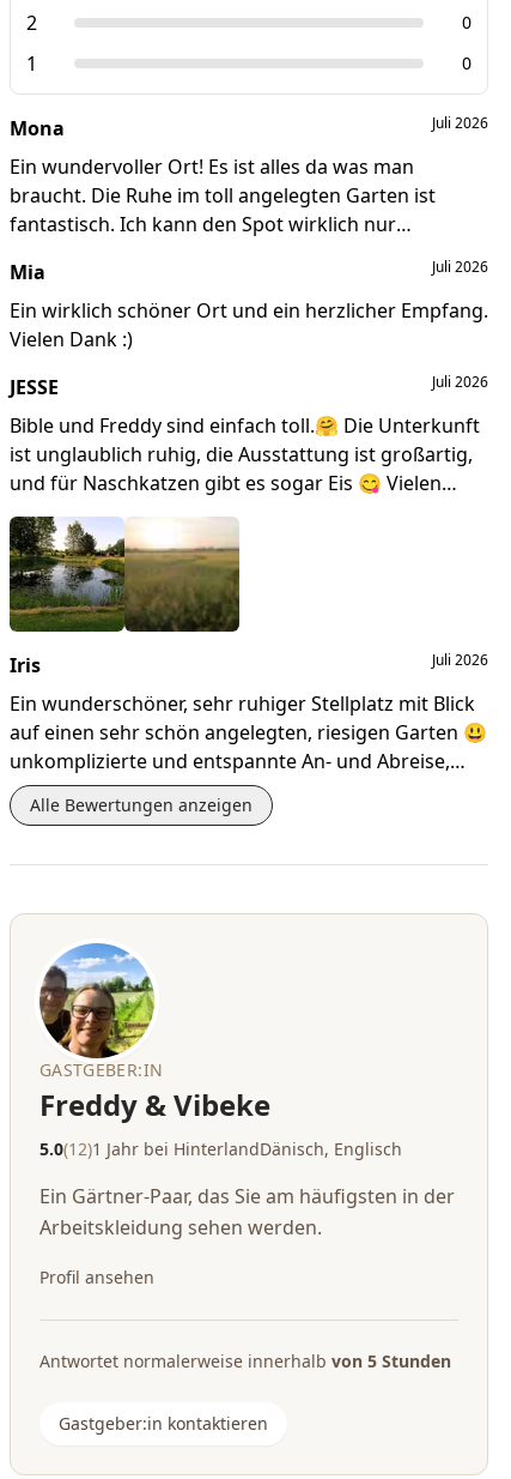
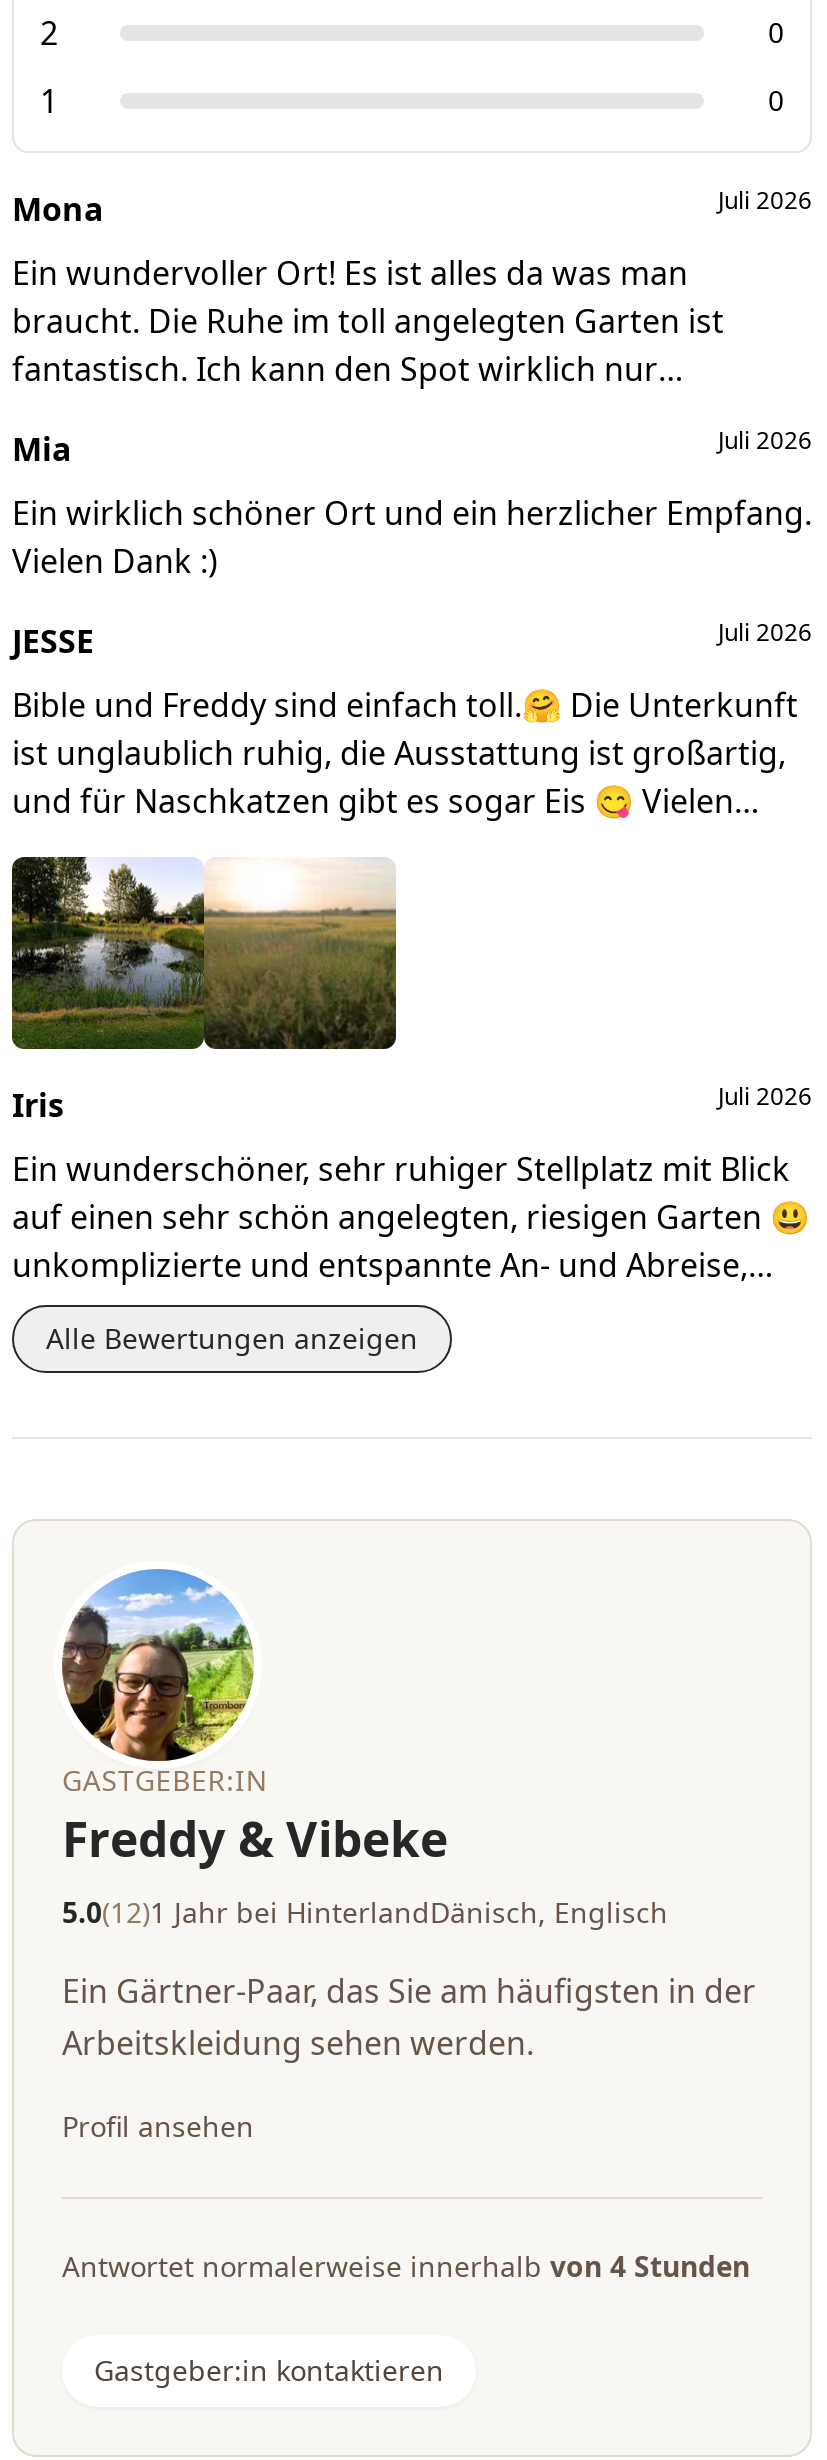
[39,1350,451,1373] Antwortet normalerweise innerhalb von 5 Stunden -> [62,2247,750,2285] Antwortet normalerweise innerhalb von 4 Stunden

